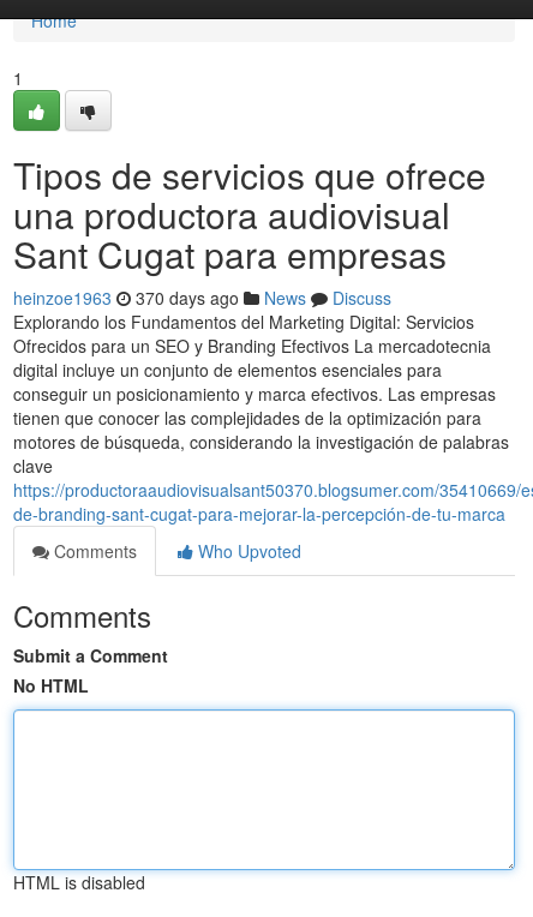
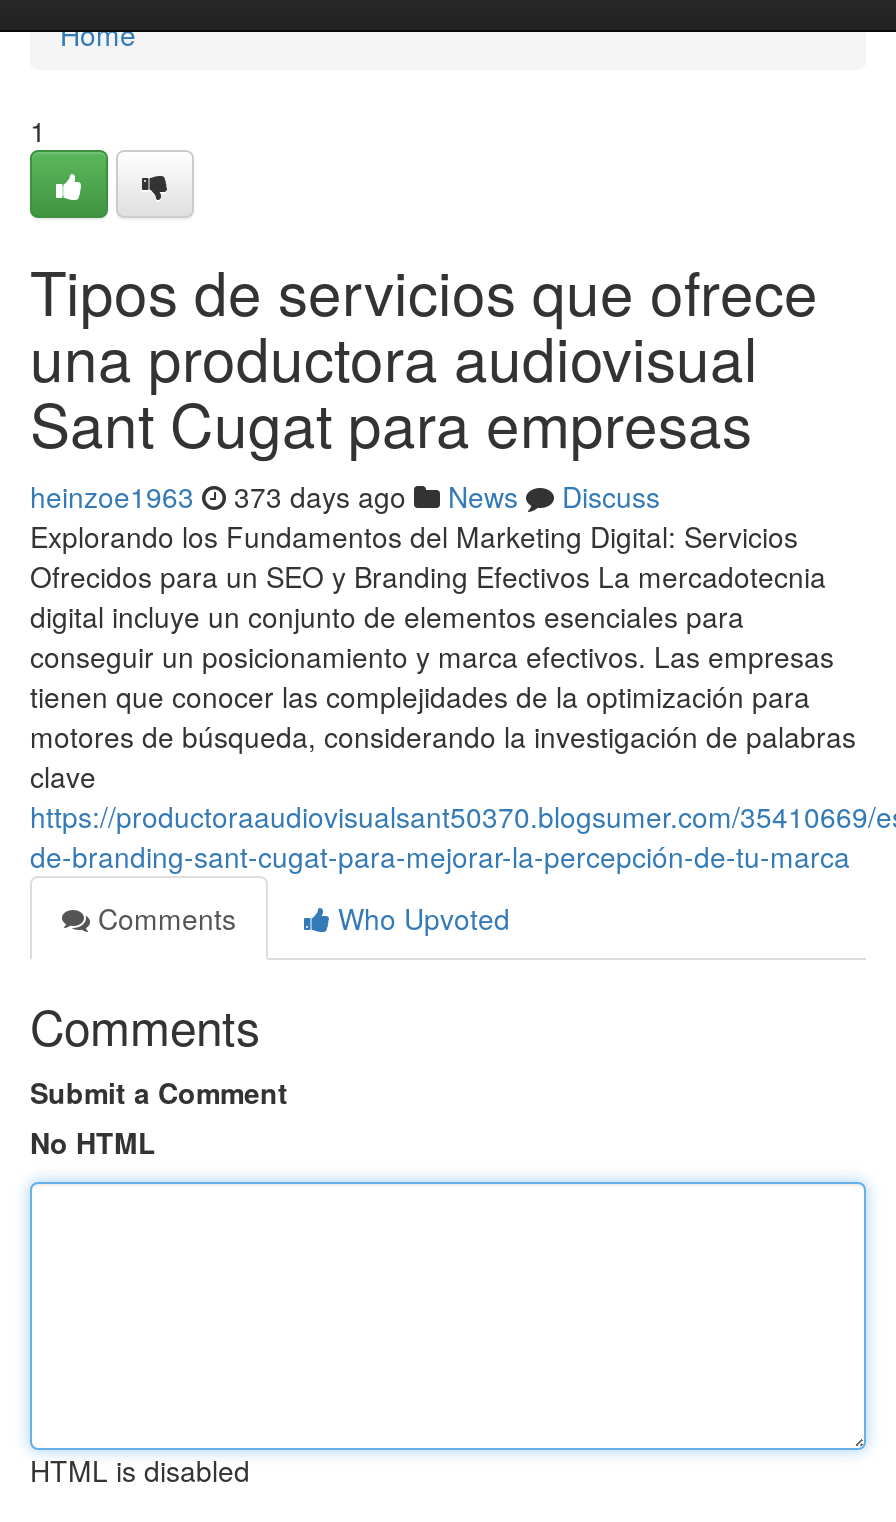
[13,286,391,310] heinzoe1963 370 days ago News Discuss -> [30,476,660,516] heinzoe1963 373 days ago News Discuss

